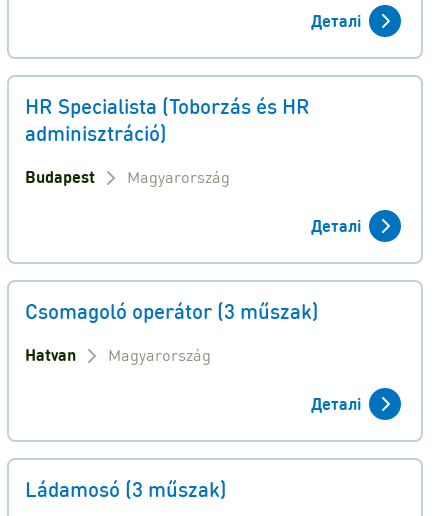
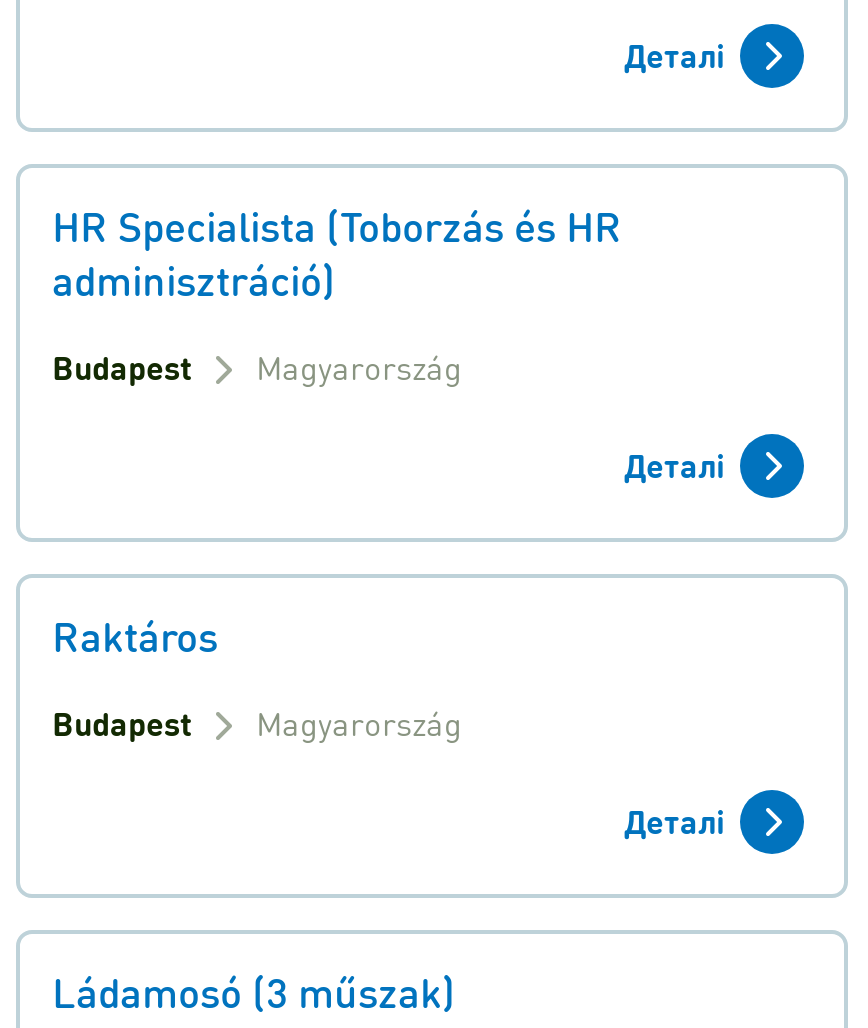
[25,298,319,324] Csomagoló operátor (3 műszak) -> [52,610,218,662] Raktáros
[25,344,76,365] Hatvan -> [52,702,192,744] Budapest

